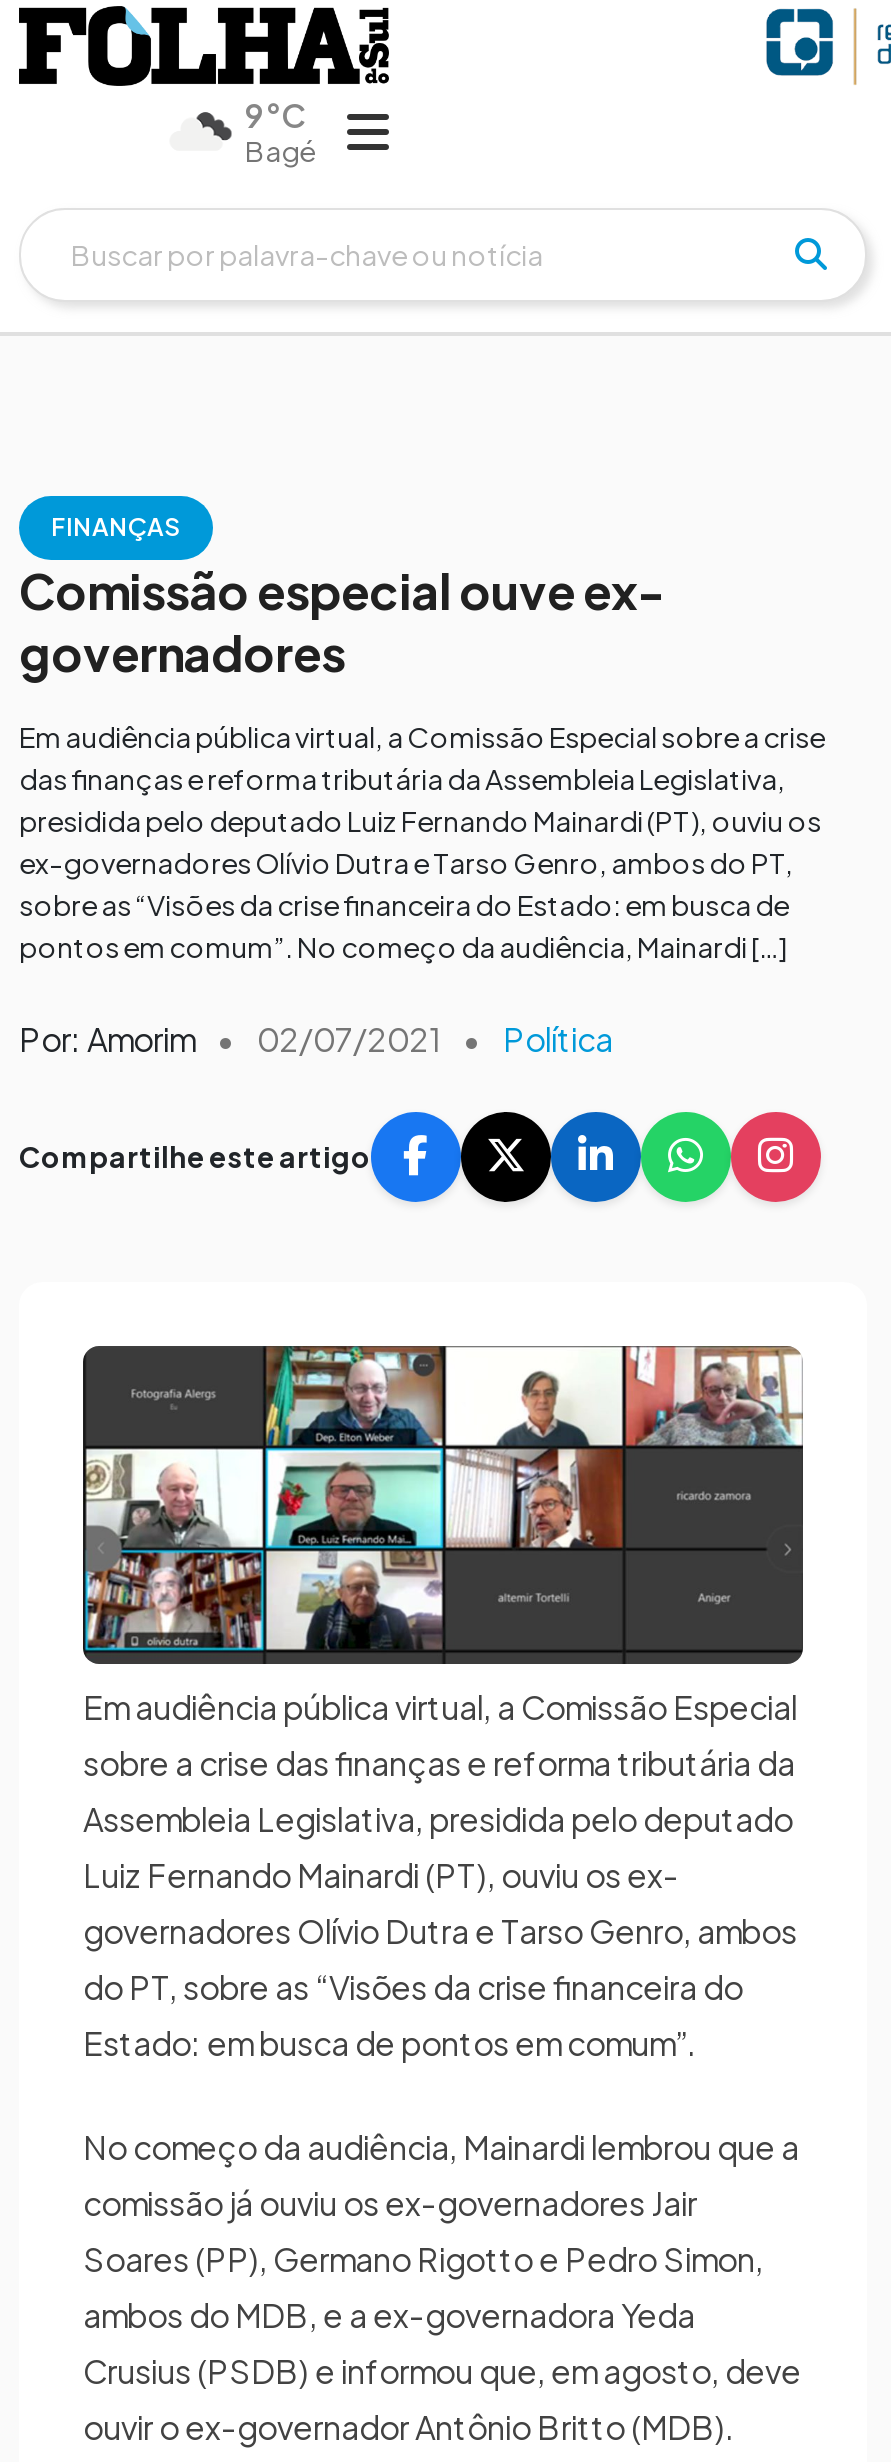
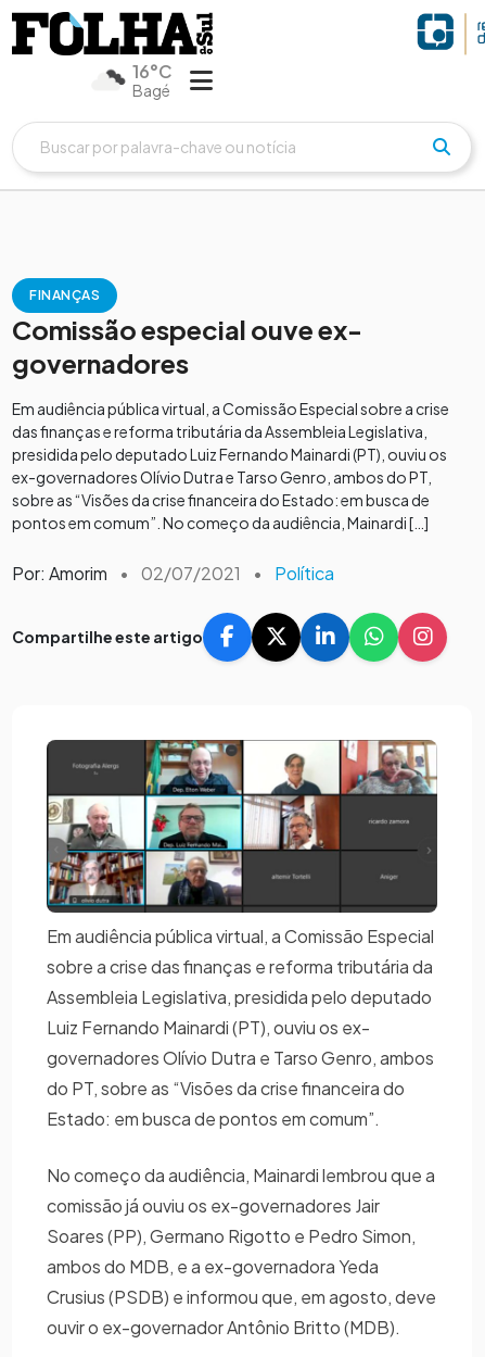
[245,94,307,136] 9°C -> [132,60,173,83] 16°C

